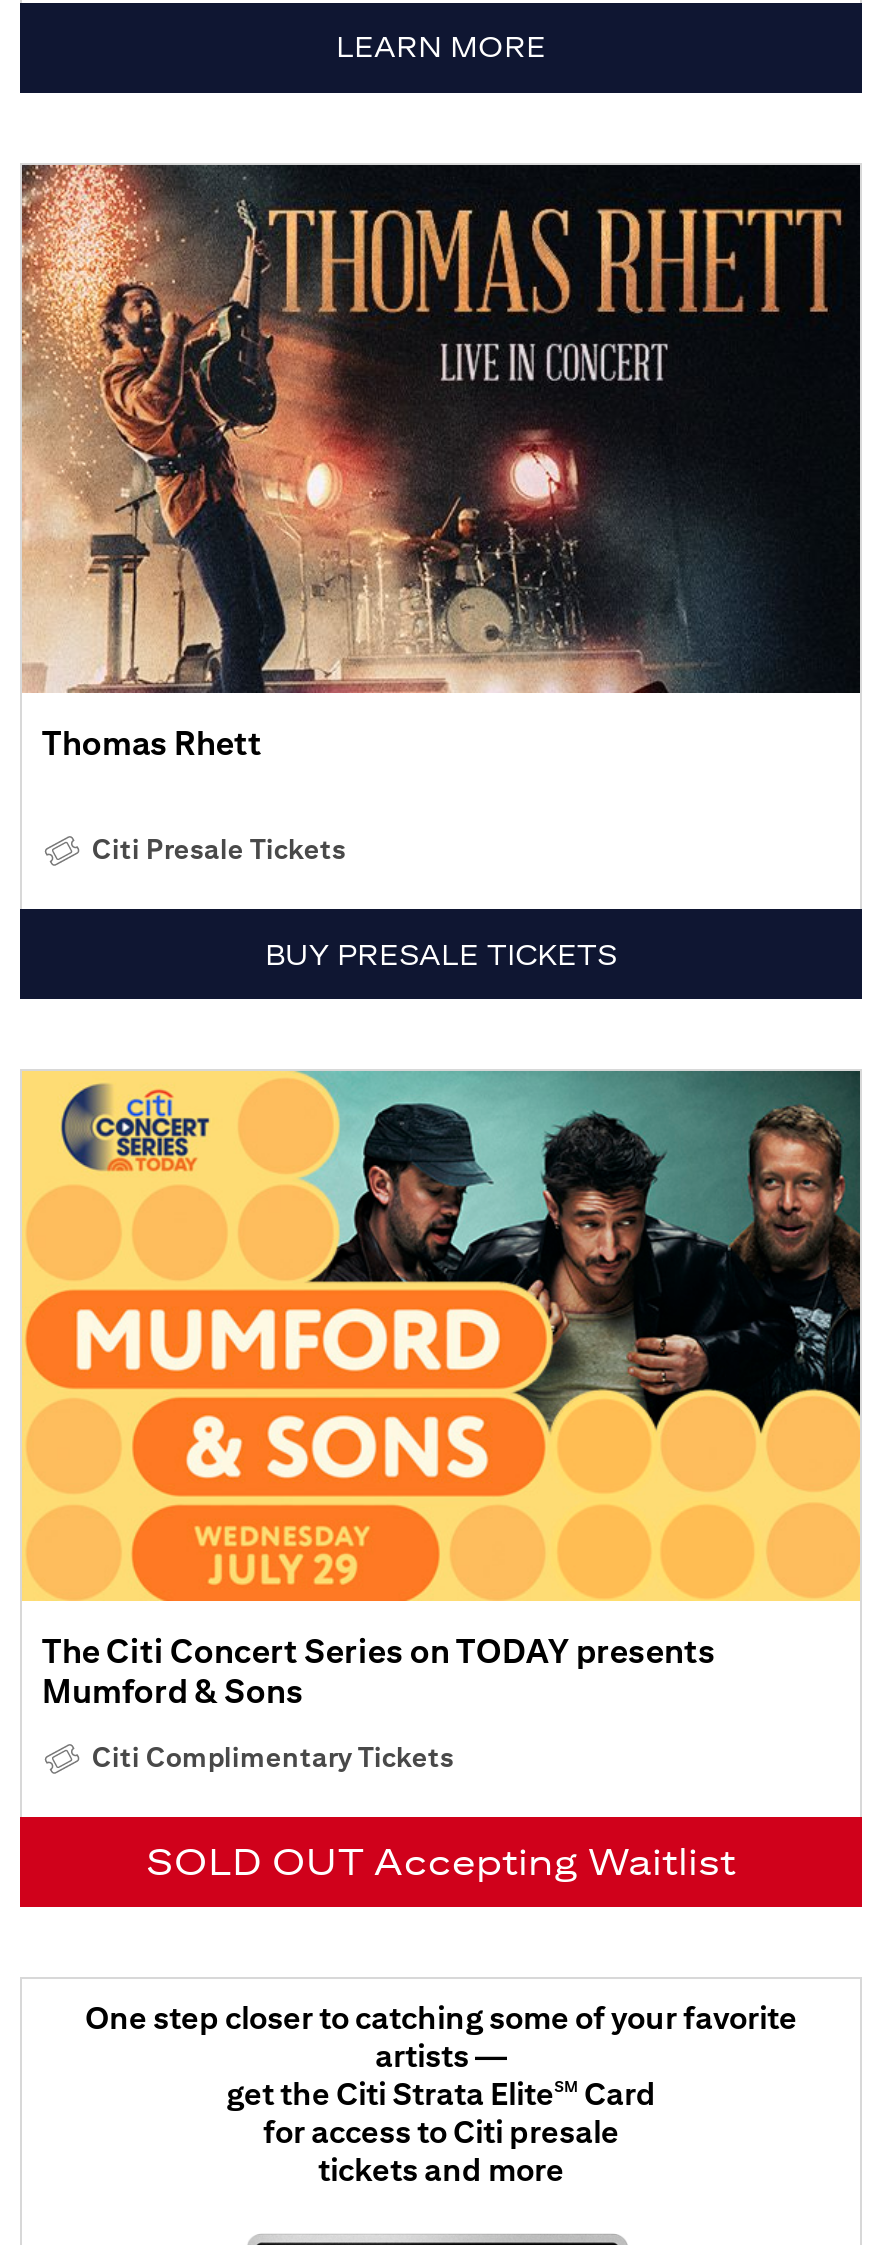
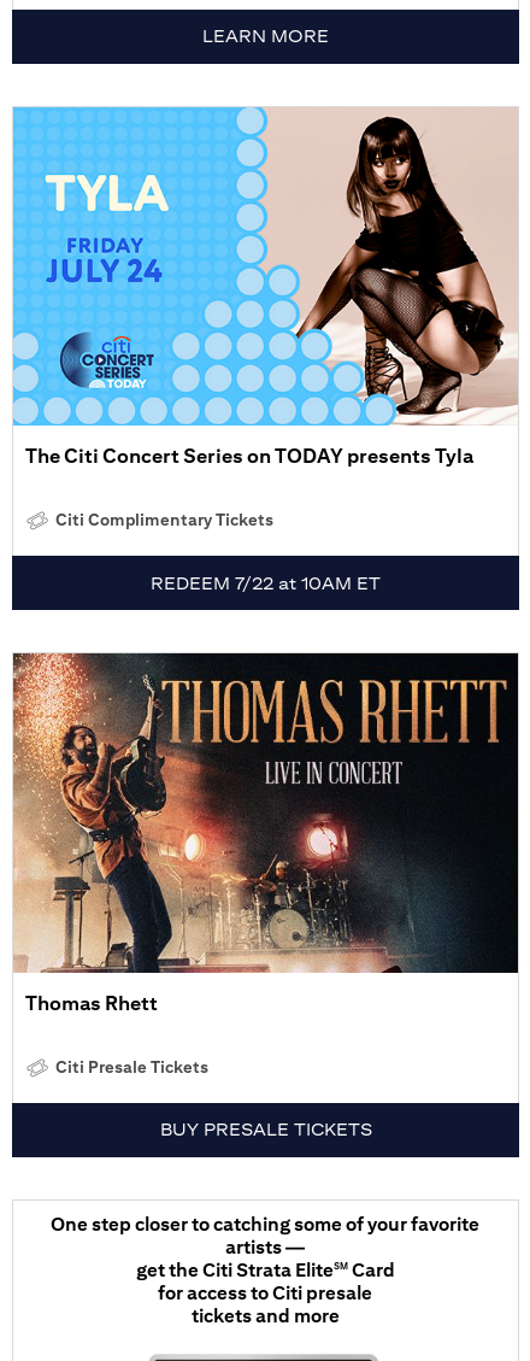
none -> [12,106,518,593] [image] | The Citi Concert Series on TODAY presents Tyla | REDEEM 7/22 at 10AM ET
moved [18,161,854,971] -> [11,652,514,1140]: [image] | Thomas Rhett | Citi Presale Tickets | BUY PRESALE TICKETS
[20,1069,862,1884] [image] | The Citi Concert Series on TODAY presents | Mumford & Sons | SOLD OUT Accepting Waitlist -> none
moved [92,1741,454,1773] -> [55,510,273,529]: Citi Complimentary Tickets

